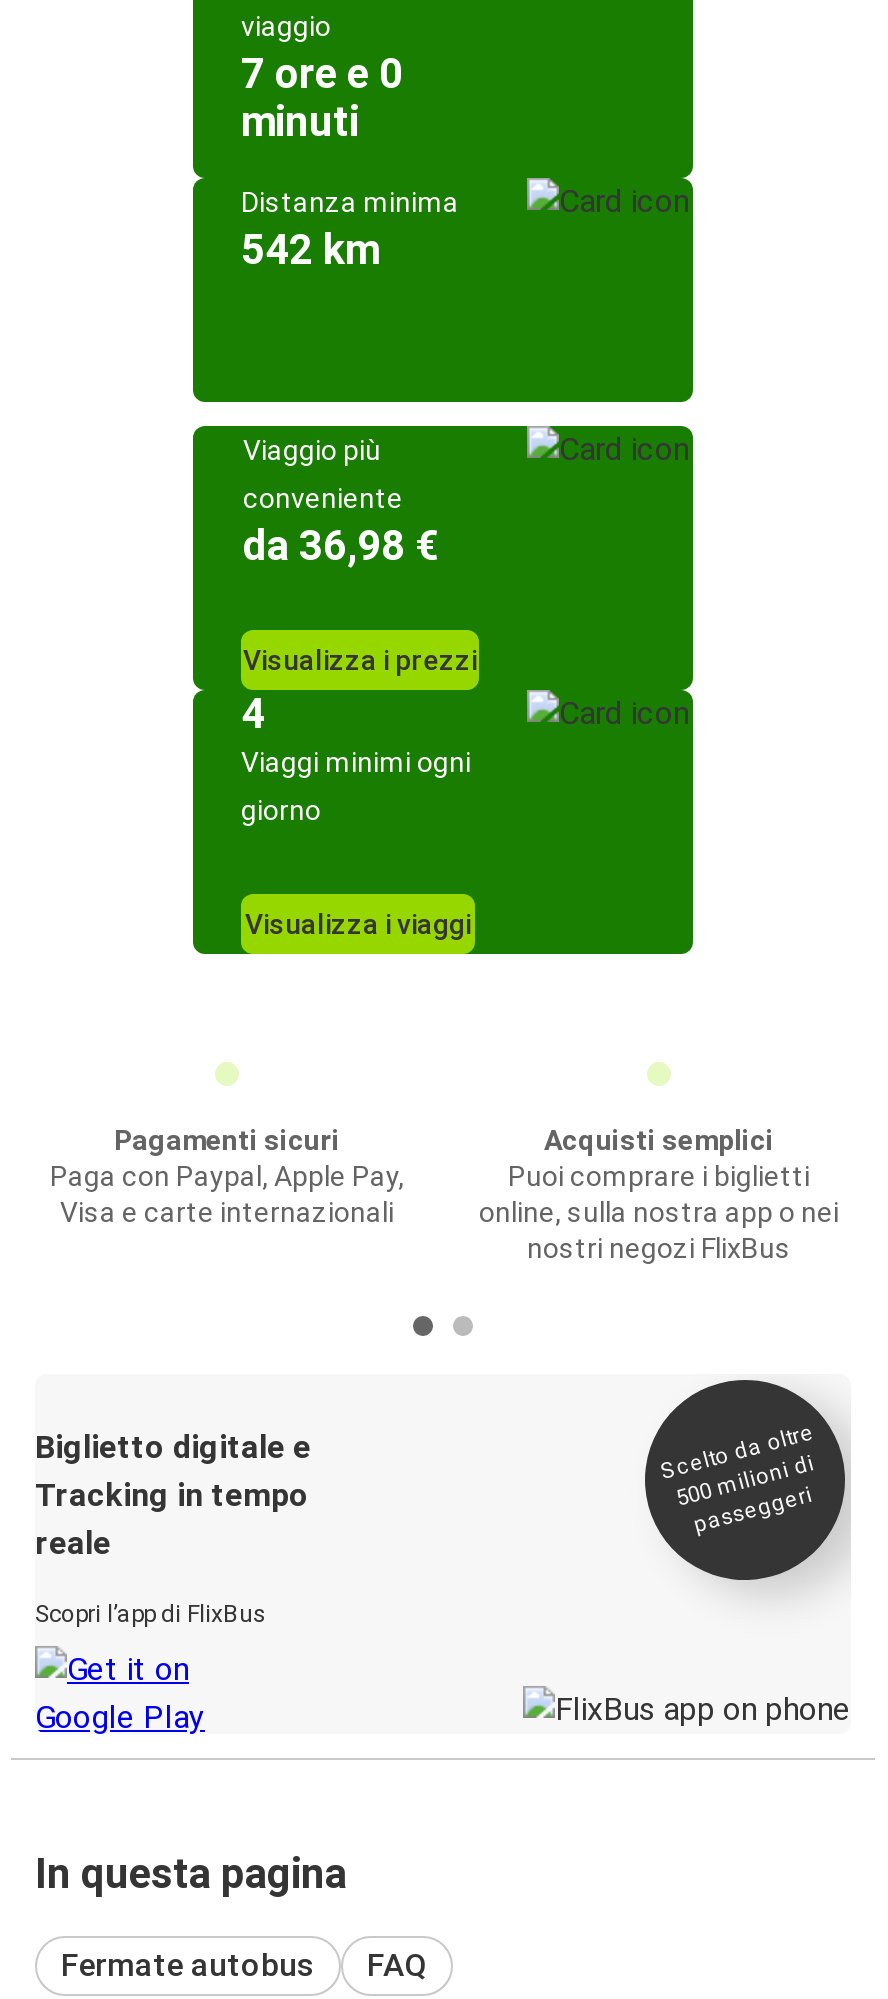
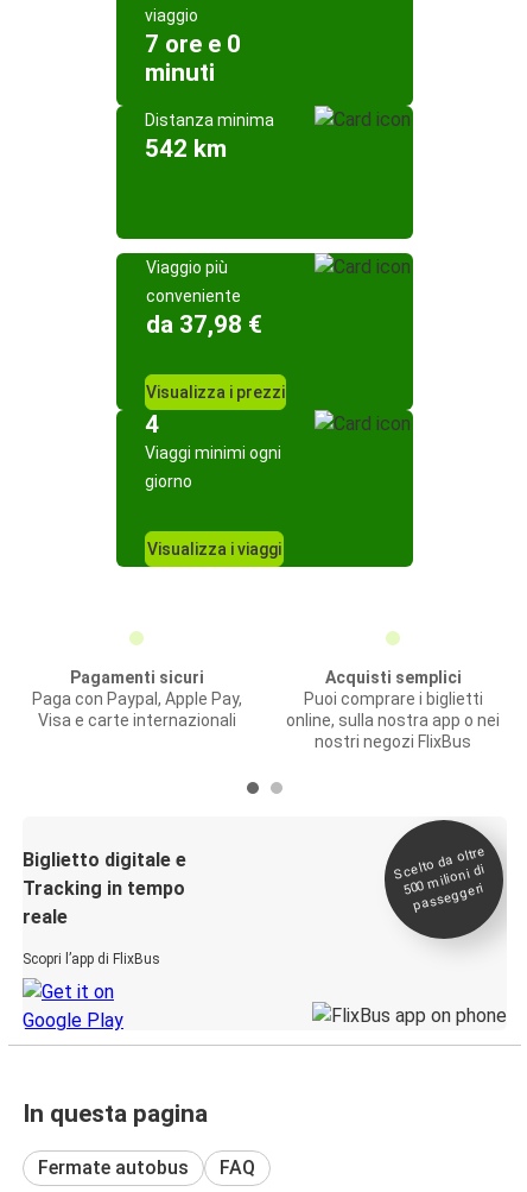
[243,522,439,570] da 36,98 € -> [146,310,262,339] da 37,98 €

